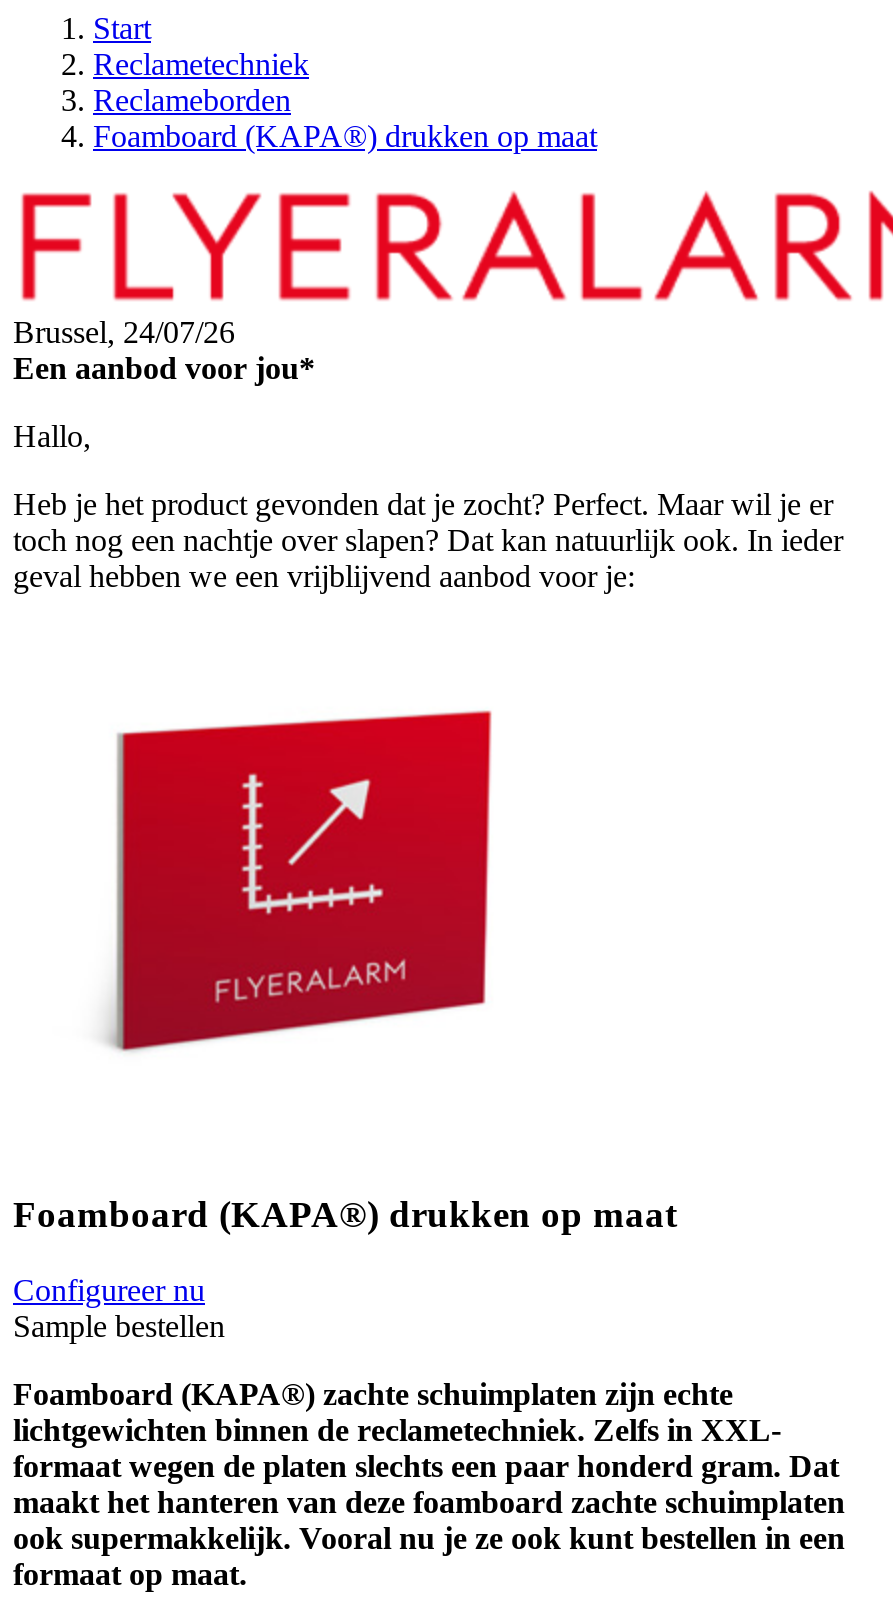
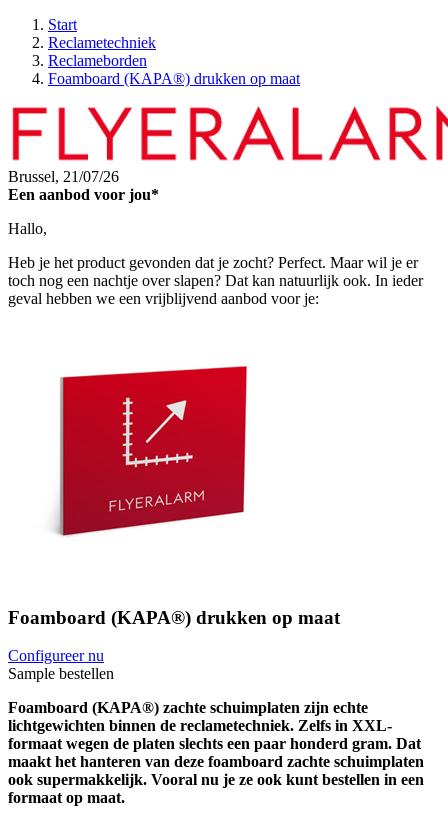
[13,315,235,349] Brussel, 24/07/26 -> [8,168,119,185] Brussel, 21/07/26

